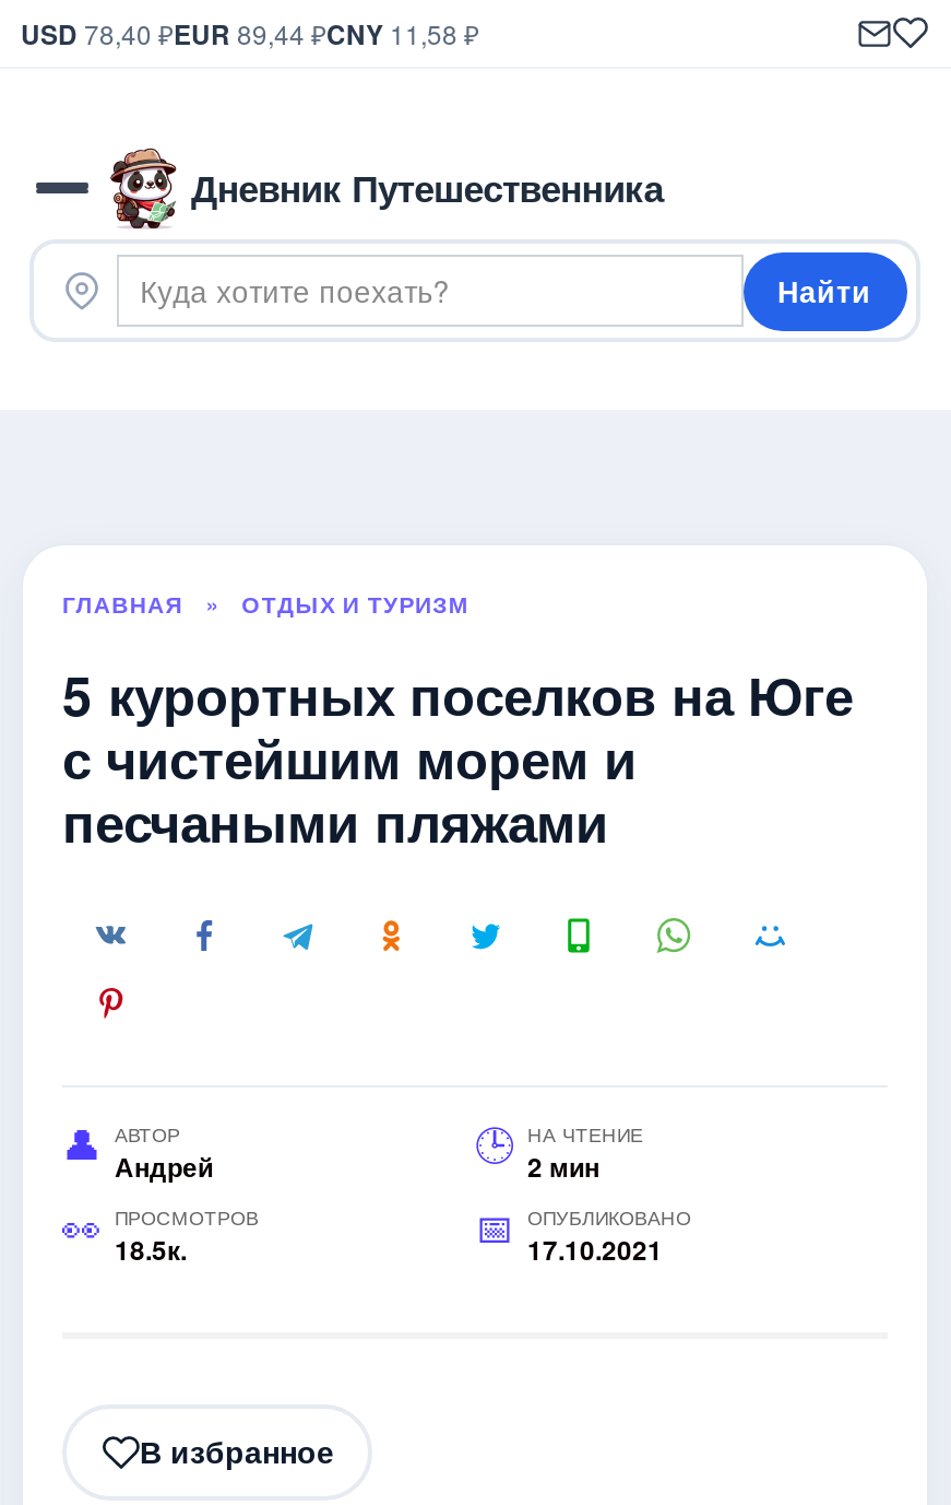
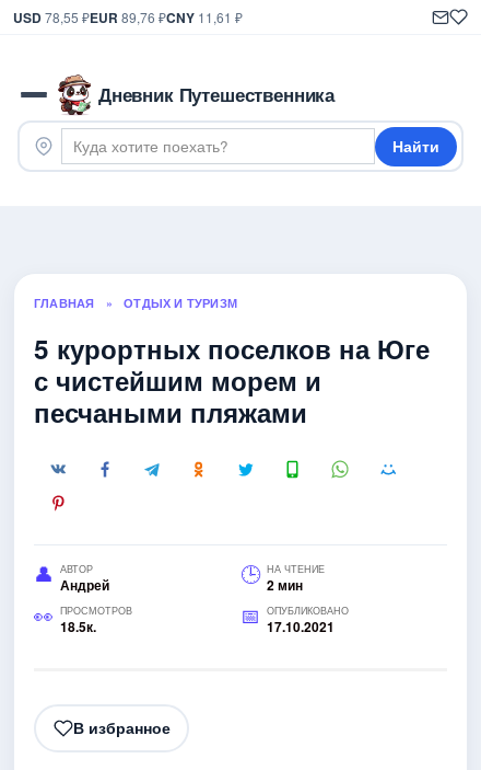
[21,13,479,52] USD 78,40 ₽EUR 89,44 ₽CNY 11,58 ₽ -> [13,7,243,27] USD 78,55 ₽EUR 89,76 ₽CNY 11,61 ₽

